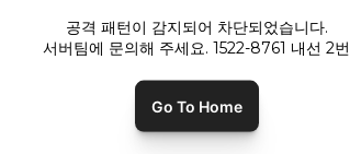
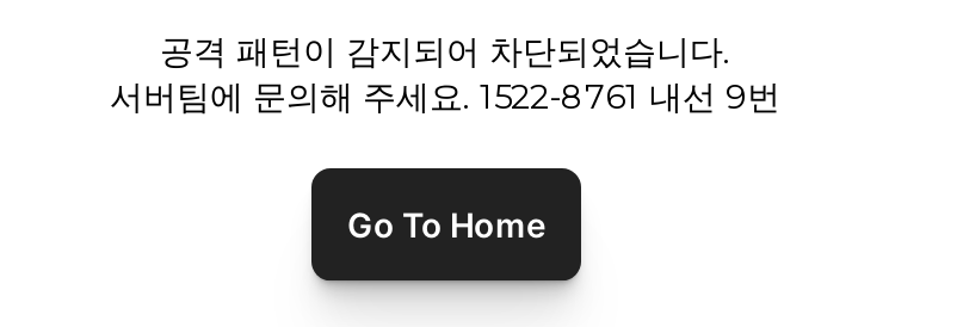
[43,38,350,57] 서버팀에 문의해 주세요. 1522-8761 내선 2번 -> [110,75,780,118] 서버팀에 문의해 주세요. 1522-8761 내선 9번

